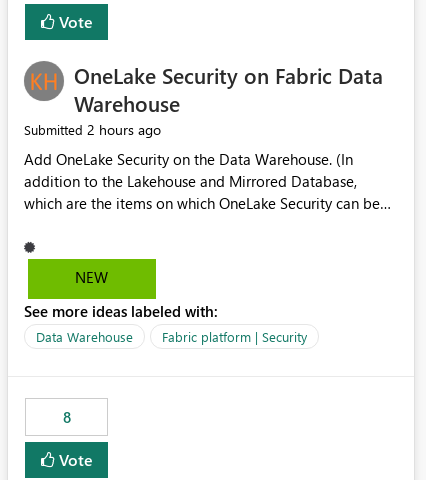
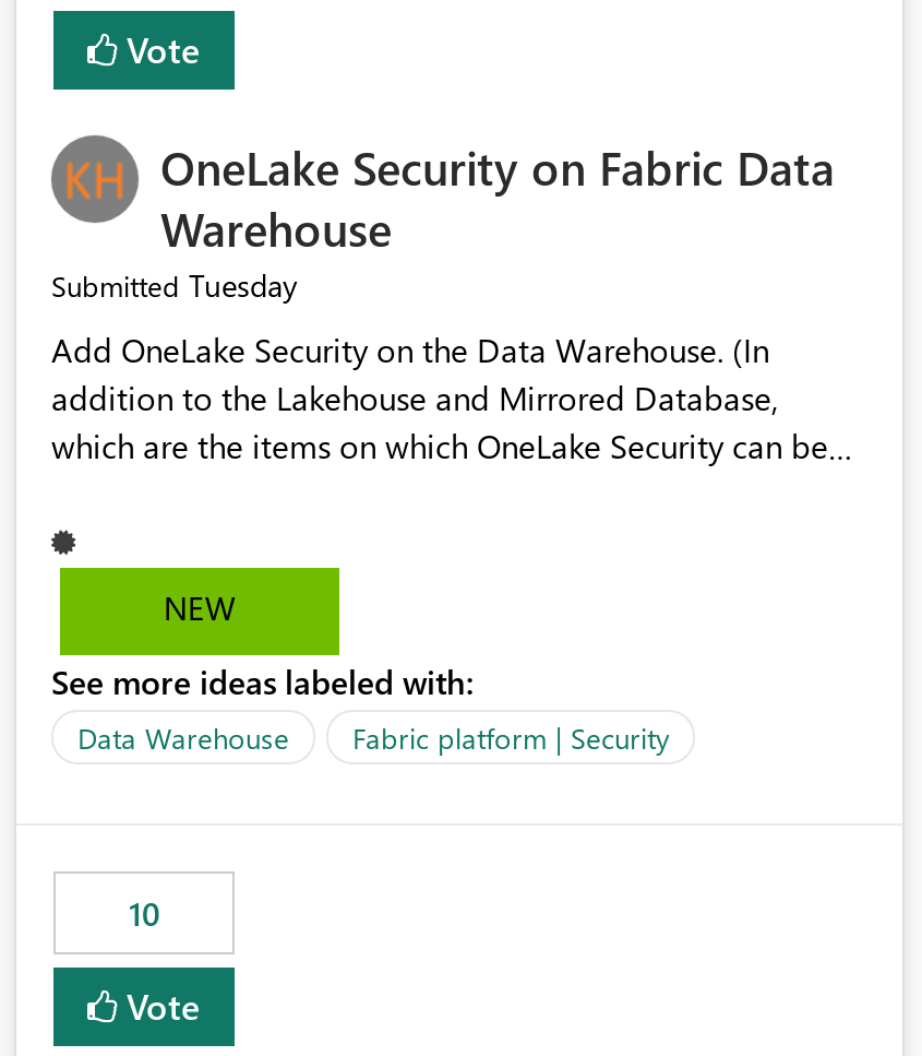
[24,120,161,139] Submitted 2 hours ago -> [51,265,298,307] Submitted Tuesday
[62,407,70,427] 8 -> [129,892,159,936] 10

